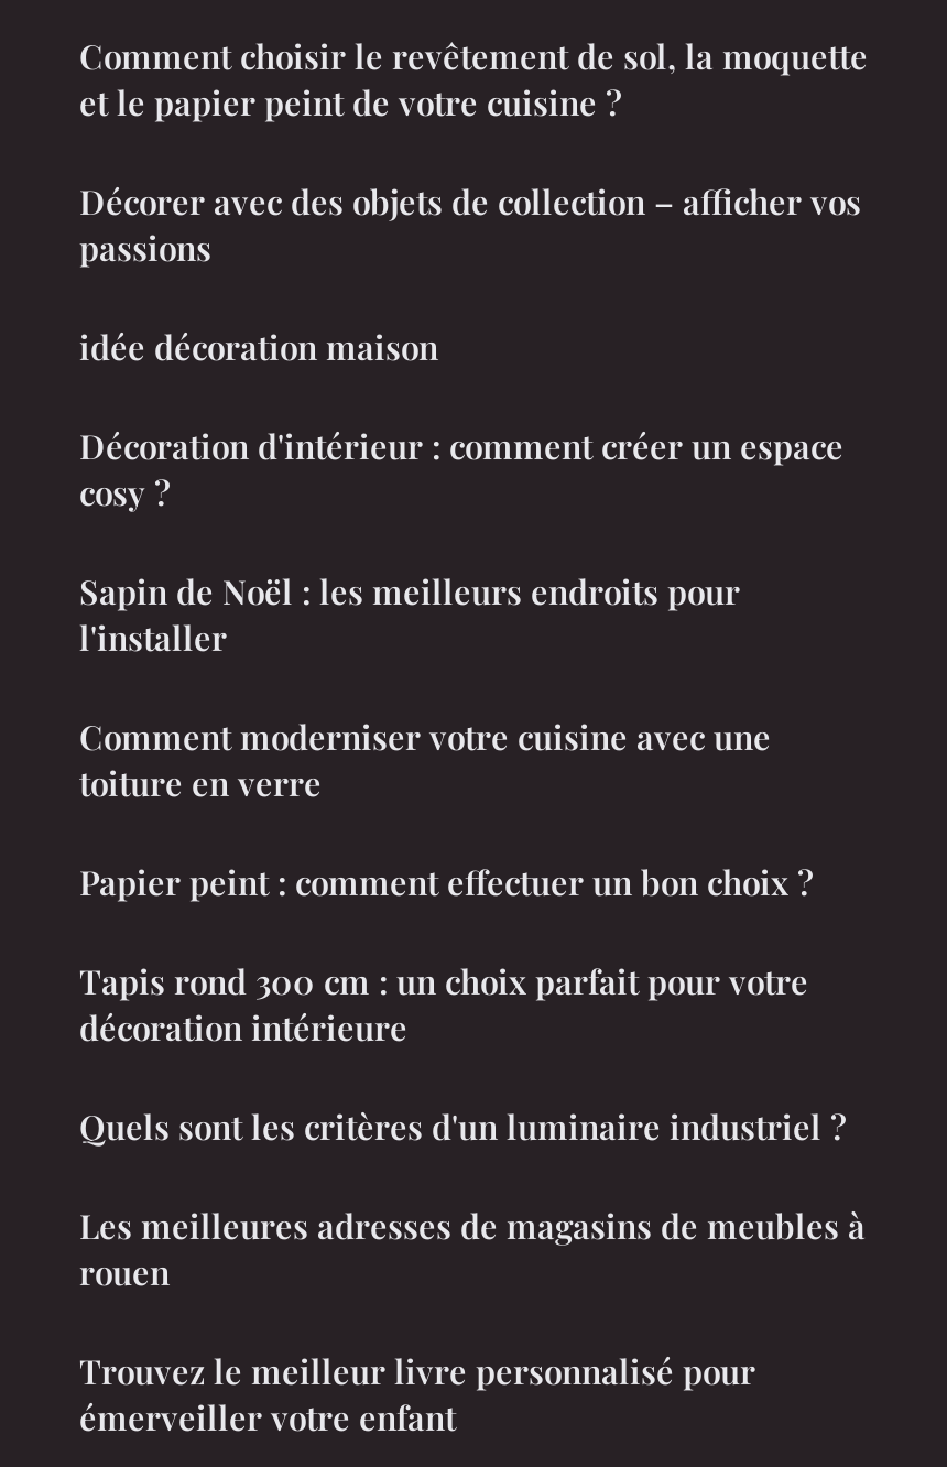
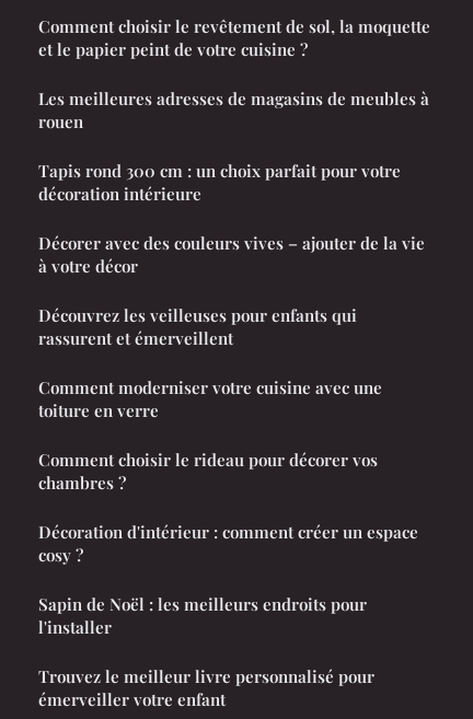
[79,180,861,369] Décorer avec des objets de collection – afficher vos | passions | idée décoration maison -> [38,231,425,493] Décorer avec des couleurs vives – ajouter de la vie | à votre décor | Découvrez les veilleuses pour enfants qui | rassurent et émerveillent | Comment choisir le rideau pour décorer vos | chambres ?
moved [79,424,843,660] -> [38,520,418,637]: Décoration d'intérieur : comment créer un espace | cosy ? | Sapin de Noël : les meilleurs endroits pour | l'installer
moved [79,715,771,805] -> [38,376,382,421]: Comment moderniser votre cuisine avec une | toiture en verre
[79,860,846,1149] Papier peint : comment effectuer un bon choix ? | Quels sont les critères d'un luminaire industriel ? -> none
moved [79,959,866,1294] -> [38,87,429,204]: Les meilleures adresses de magasins de meubles à | rouen | Tapis rond 300 cm : un choix parfait pour votre | décoration intérieure

